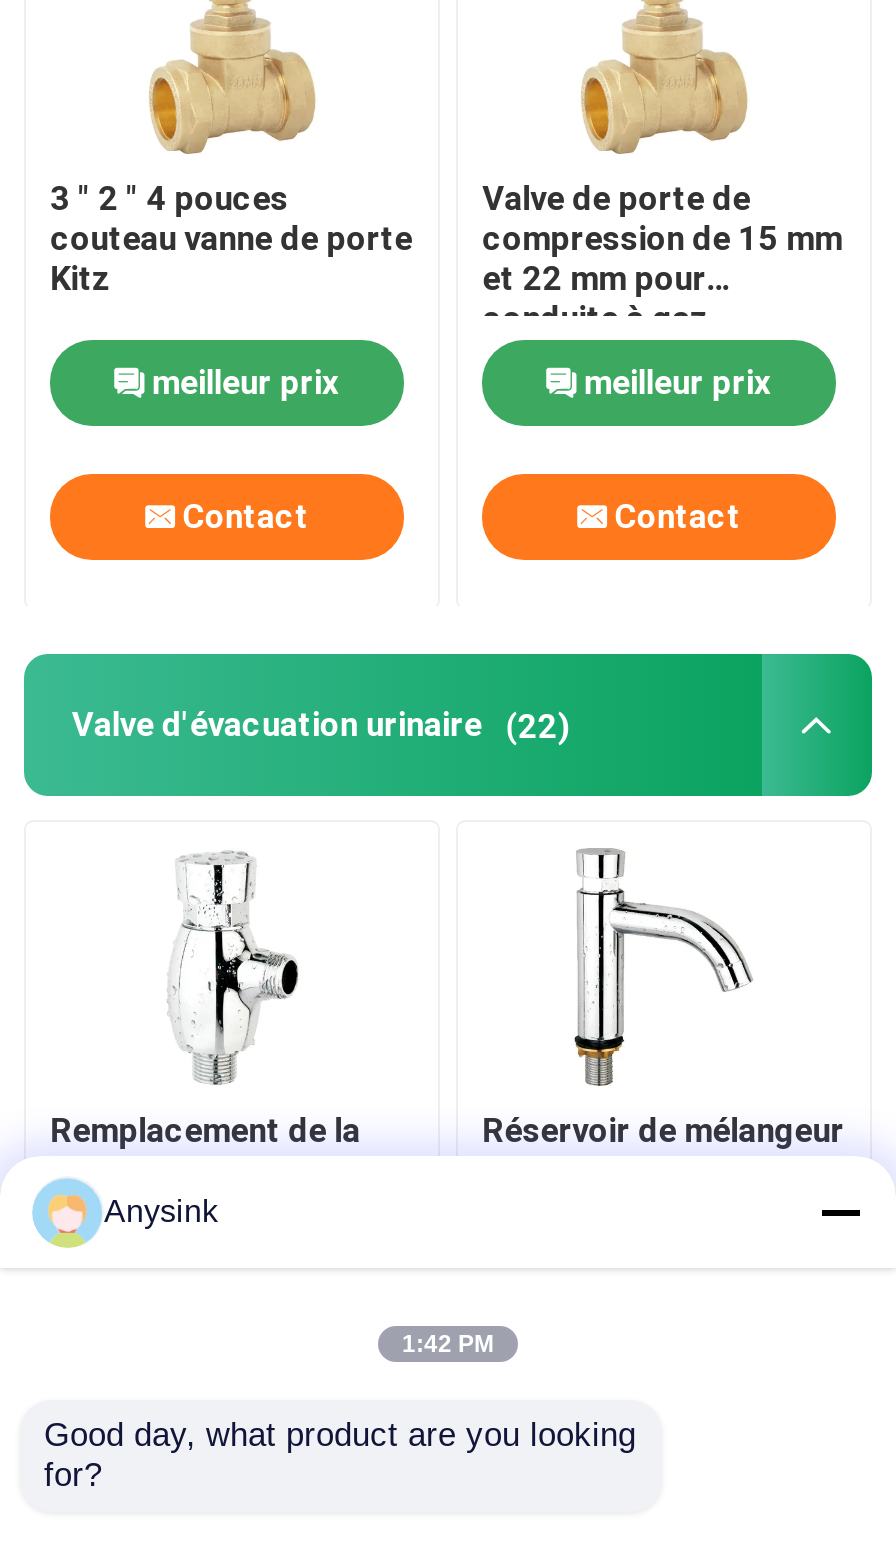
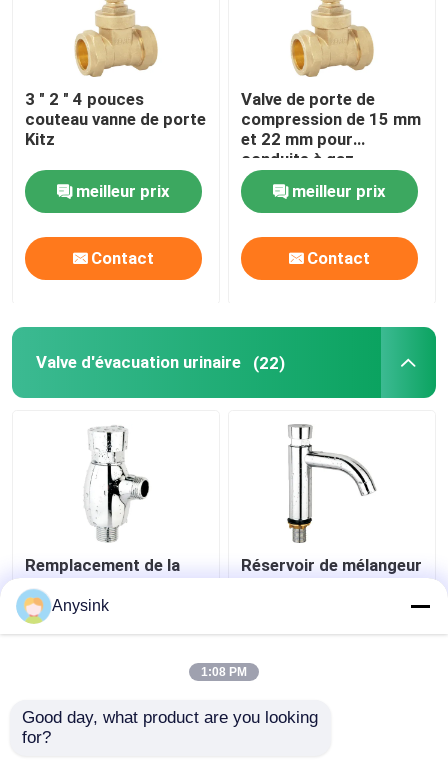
[402,1330,494,1358] 1:42 PM -> [201,665,247,679] 1:08 PM

